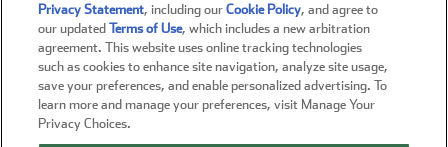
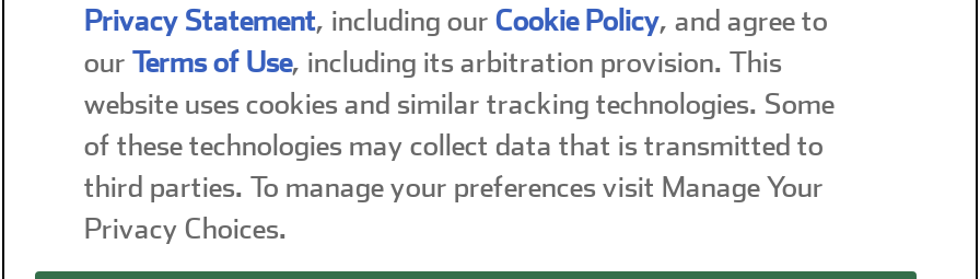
[38,21,388,112] our updated Terms of Use, which includes a new arbitration | agreement. This website uses online tracking technologies | such as cookies to enhance site navigation, analyze site usage, | save your preferences, and enable personalized advertising. To | learn more and manage your preferences, visit Manage Your -> [84,46,834,204] our Terms of Use, including its arbitration provision. This | website uses cookies and similar tracking technologies. Some | of these technologies may collect data that is transmitted to | third parties. To manage your preferences visit Manage Your

